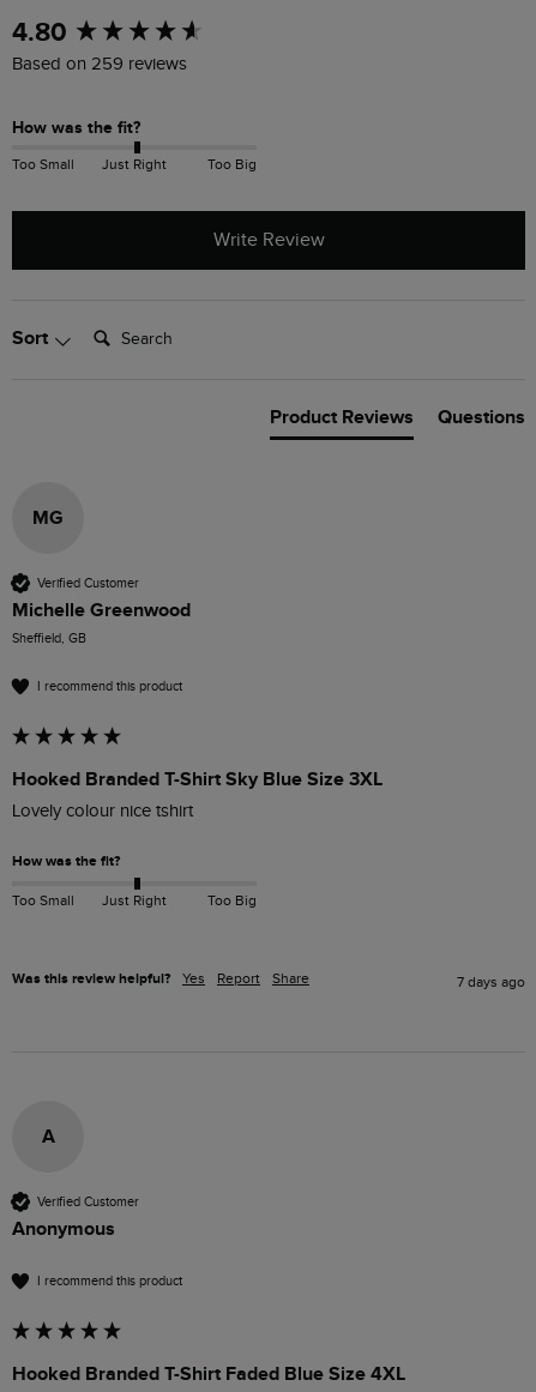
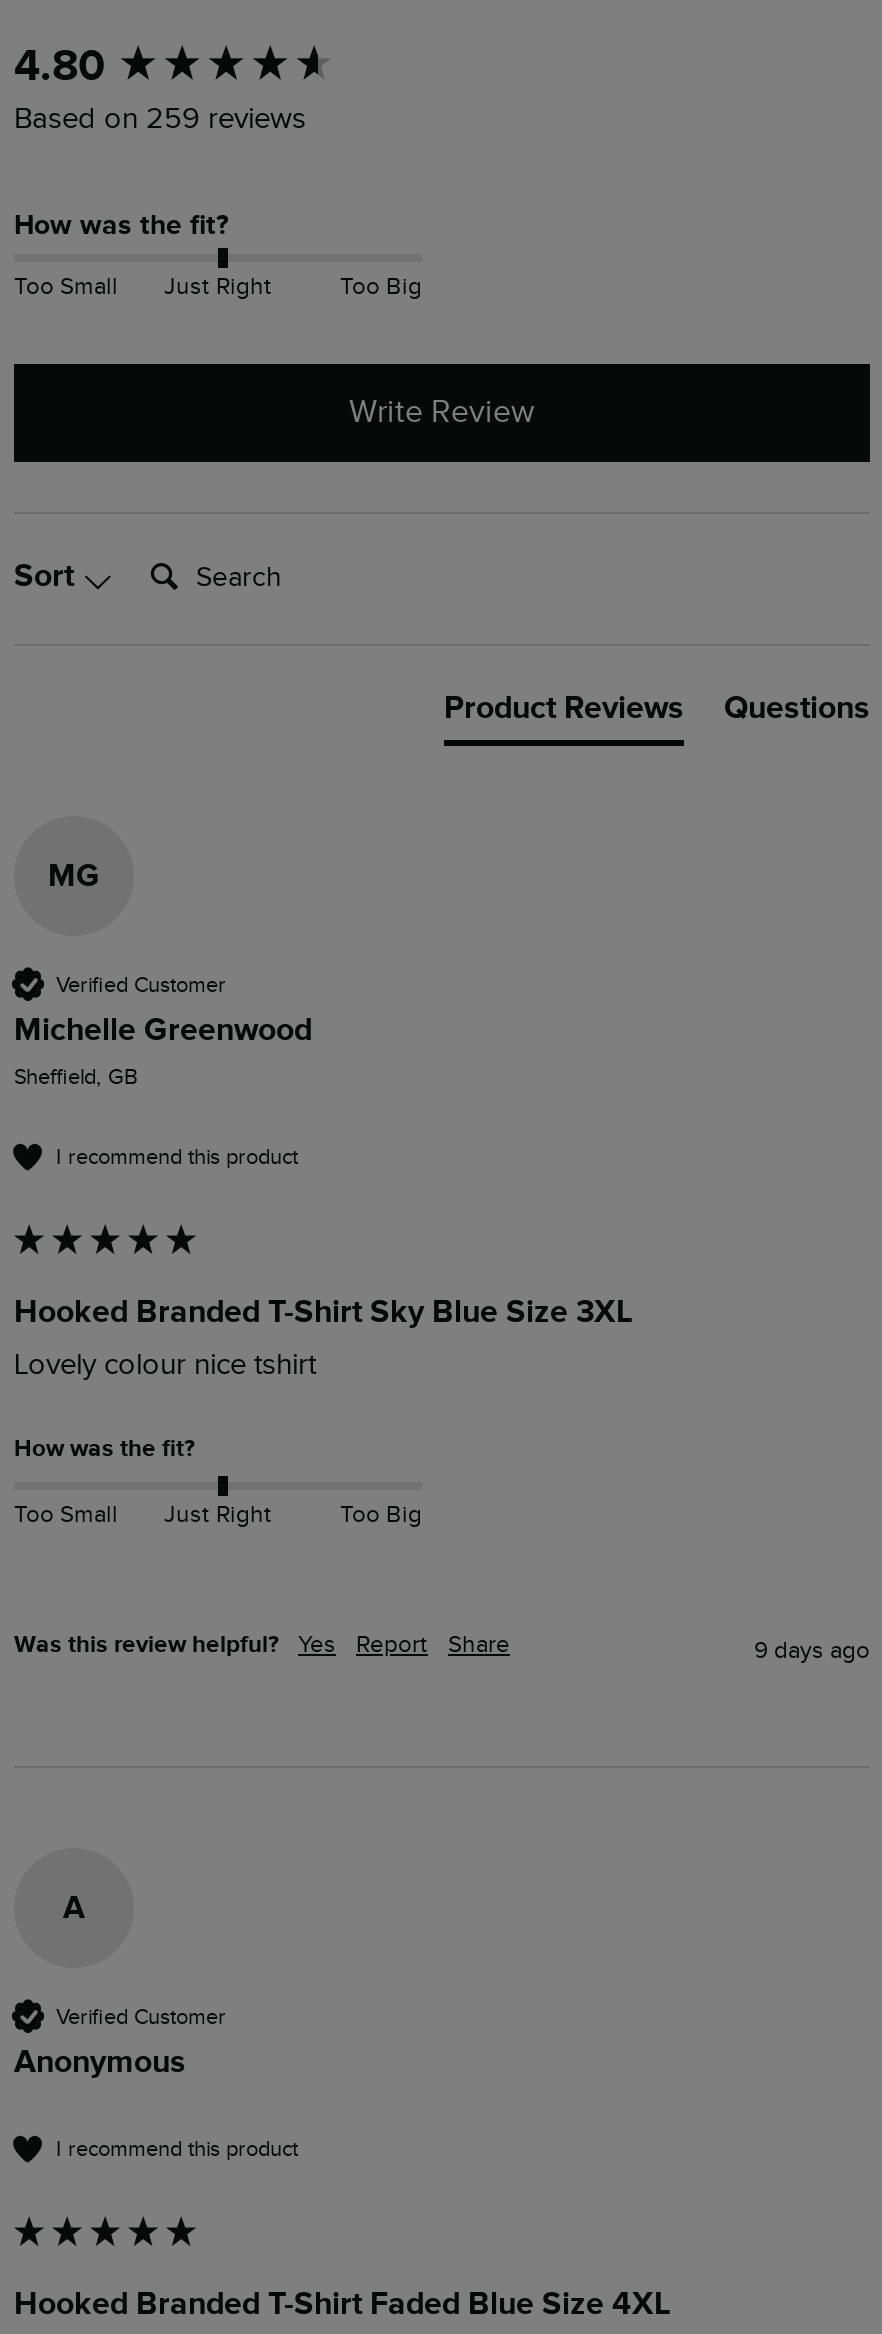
[457,974,525,991] 7 days ago -> [754,1637,870,1665] 9 days ago

